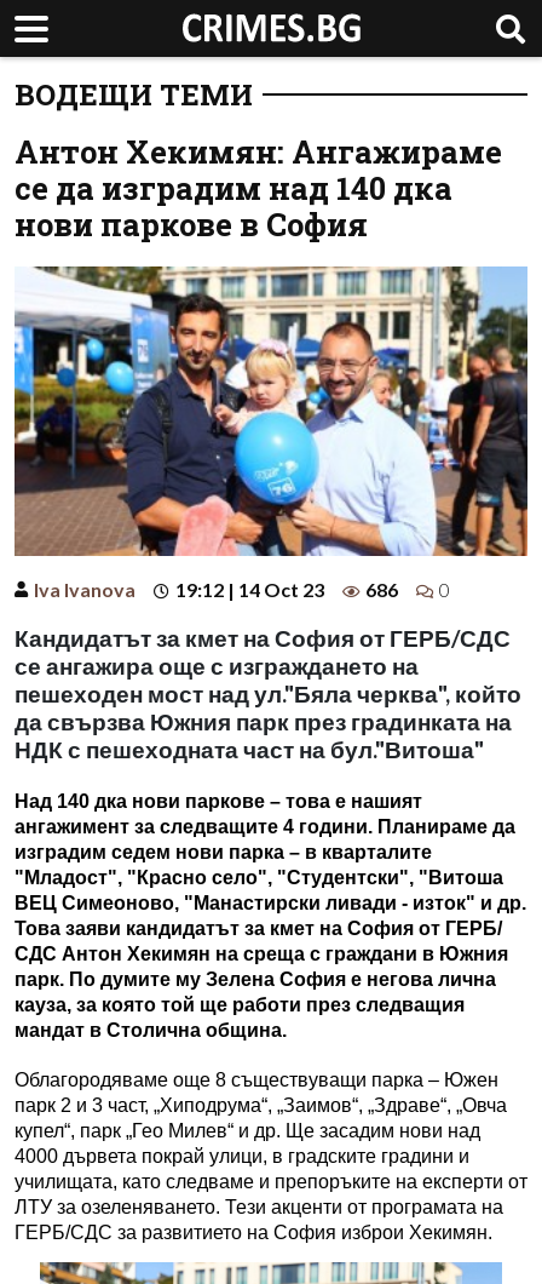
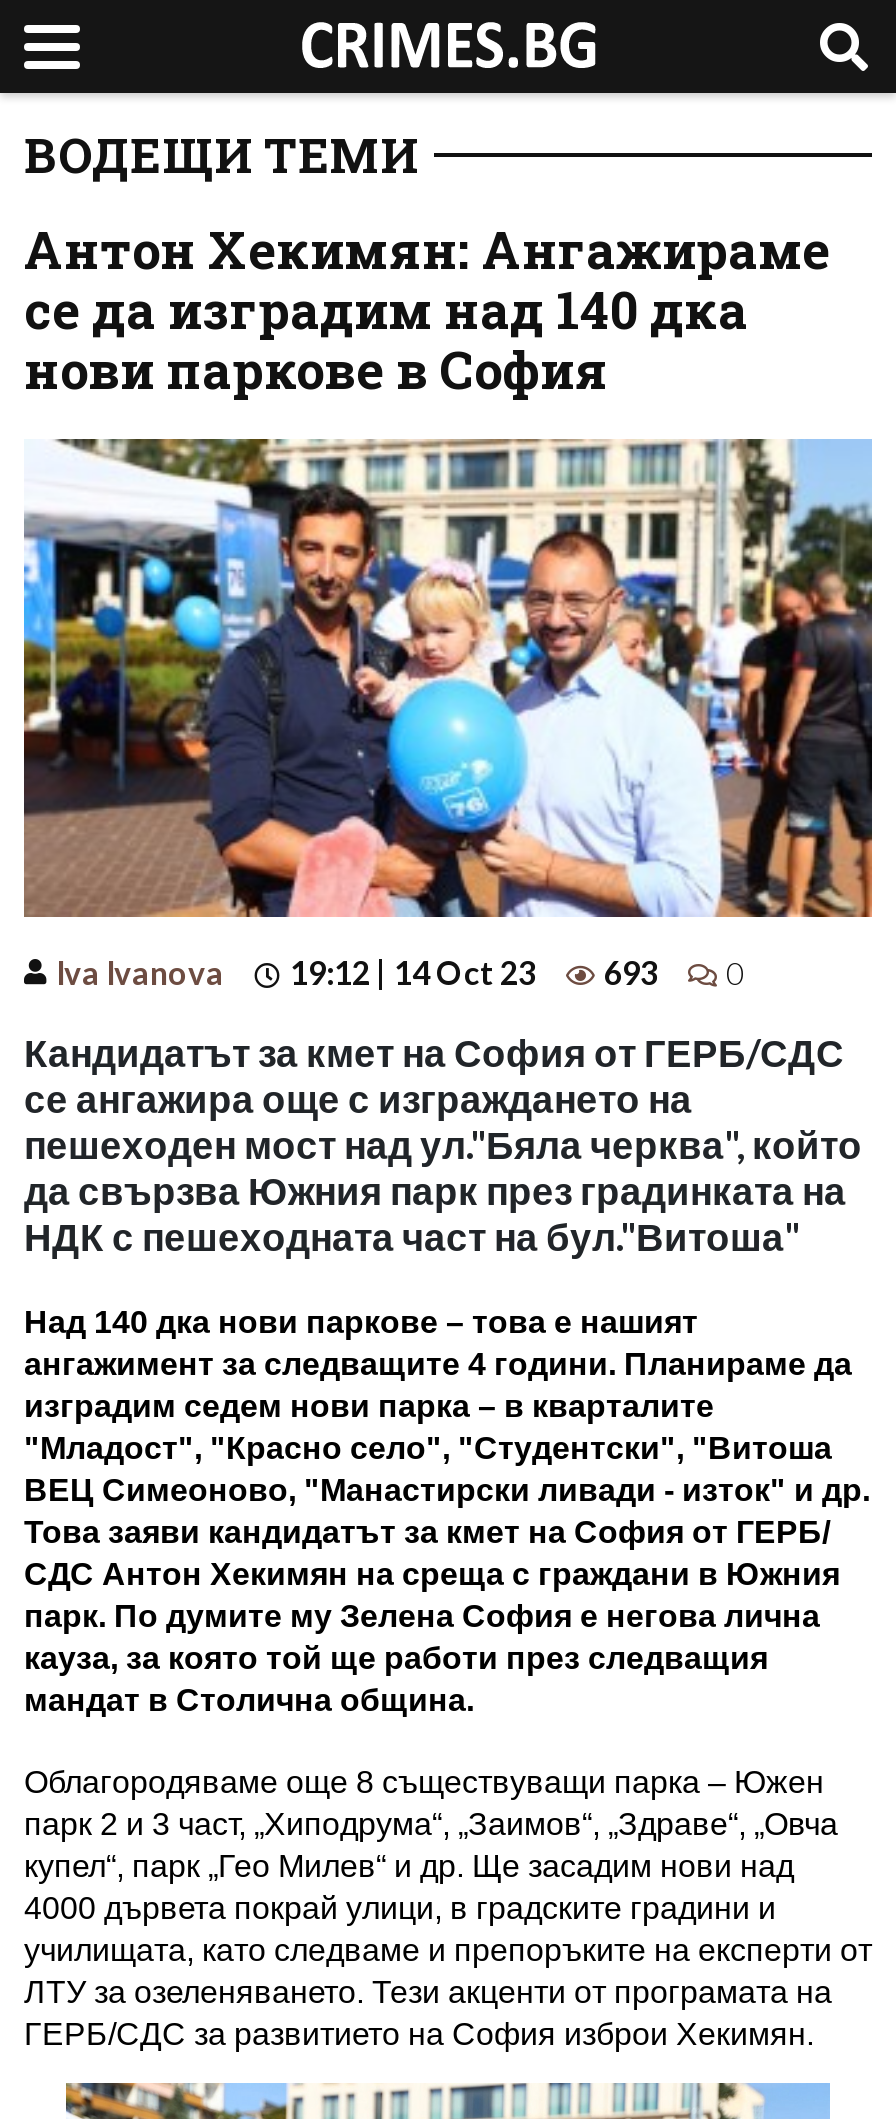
[365,577,398,600] 686 -> [604,952,658,990] 693

